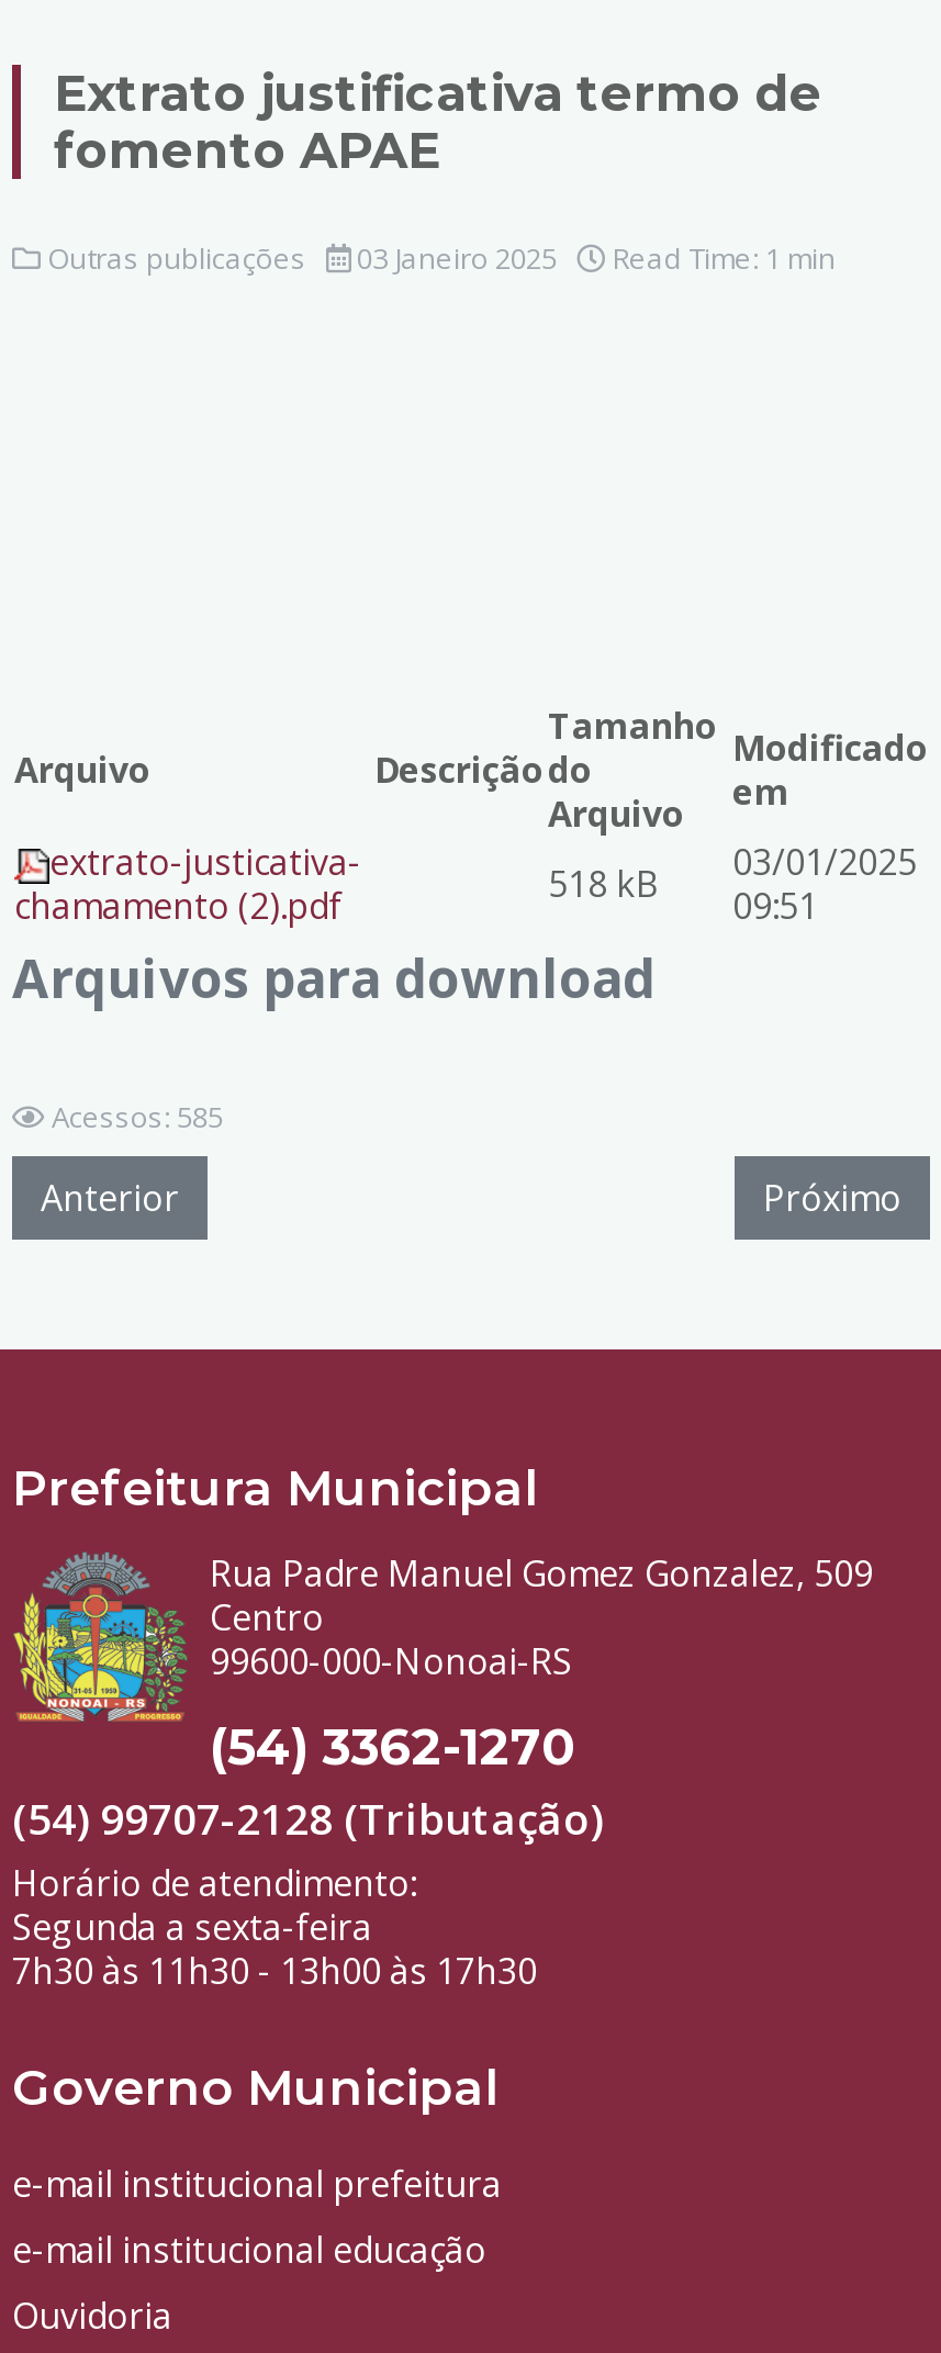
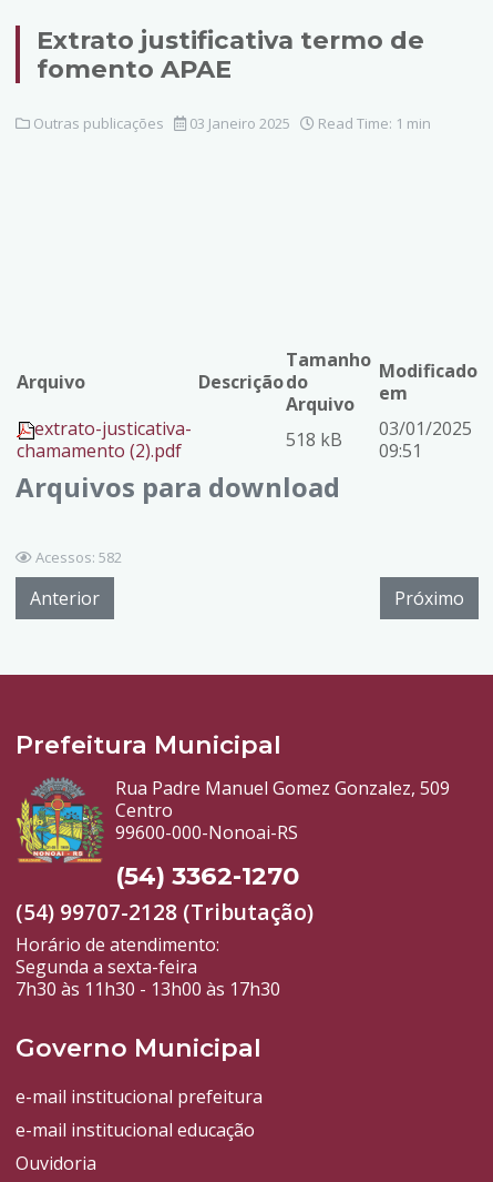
[52,1098,223,1137] Acessos: 585 -> [35,548,122,568] Acessos: 582

